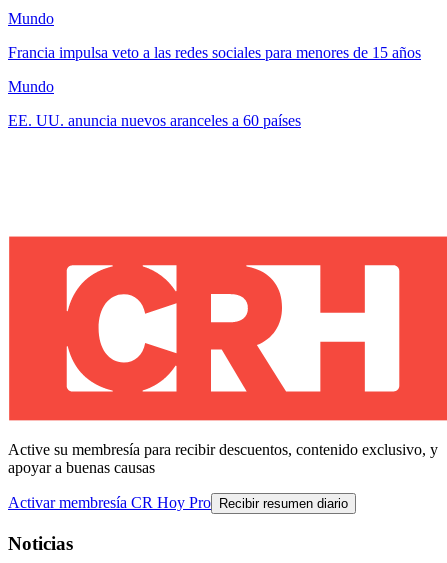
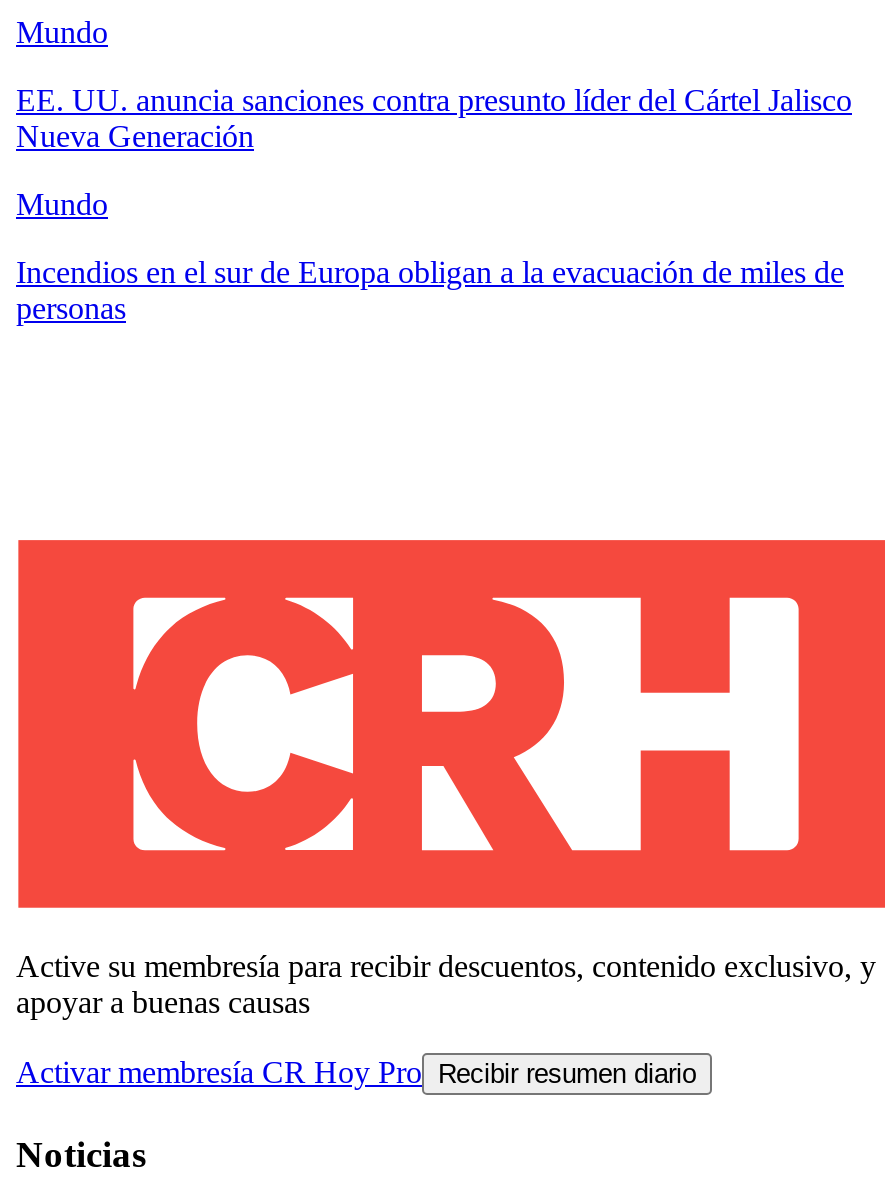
[8,44,421,61] Francia impulsa veto a las redes sociales para menores de 15 años -> [16,83,852,153] EE. UU. anuncia sanciones contra presunto líder del Cártel Jalisco | Nueva Generación
[8,112,301,129] EE. UU. anuncia nuevos aranceles a 60 países -> [16,255,844,325] Incendios en el sur de Europa obligan a la evacuación de miles de | personas

